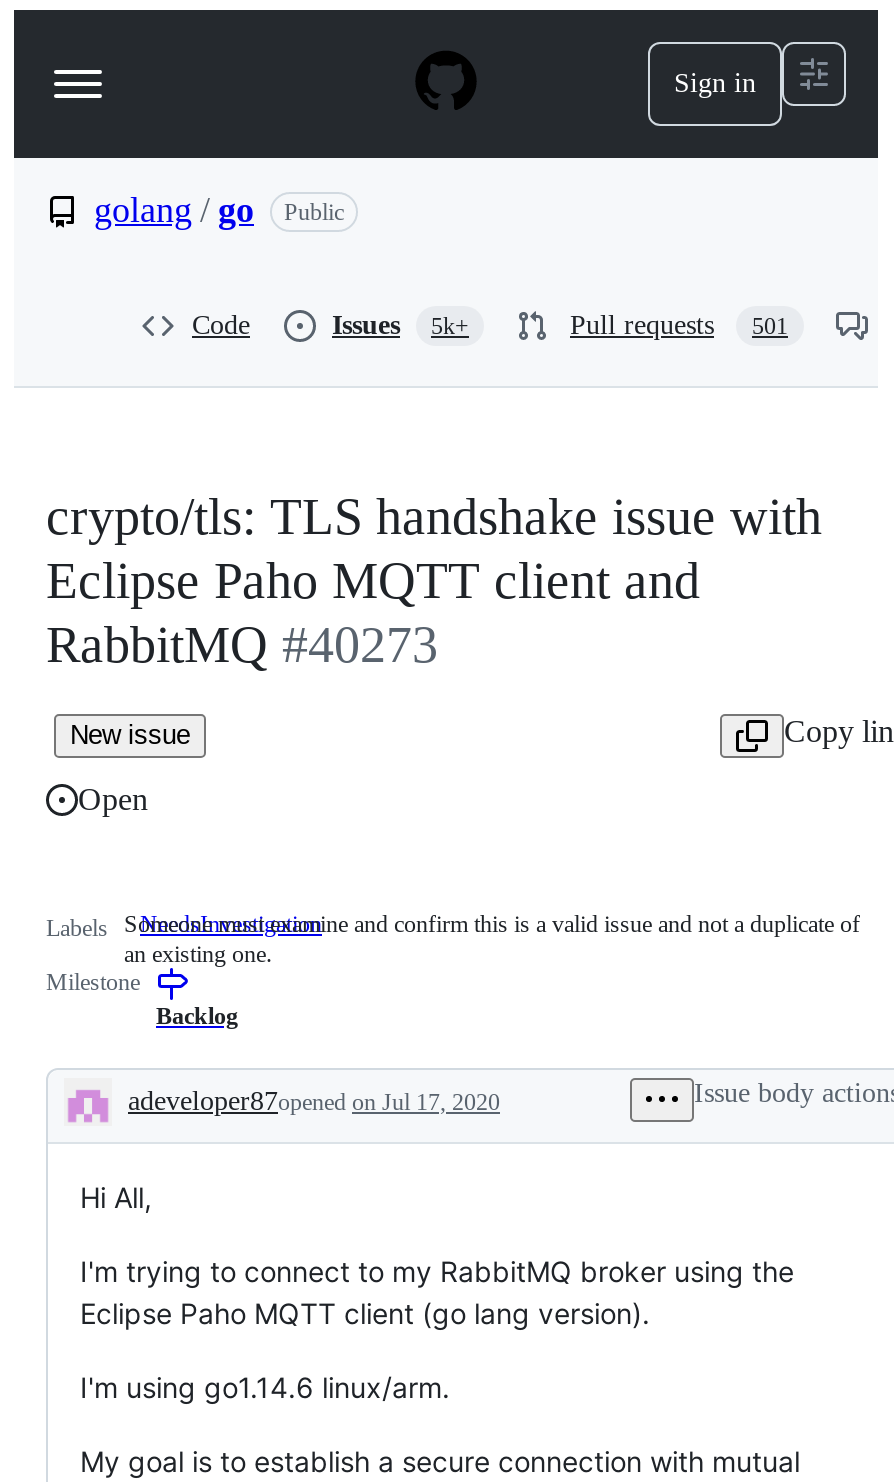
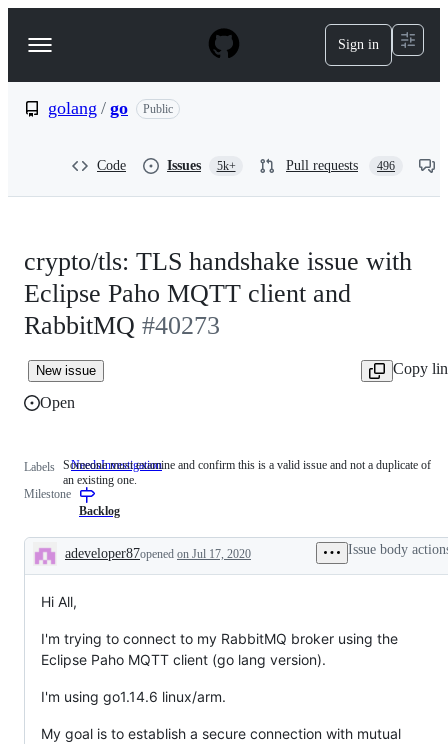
[570,310,788,340] Pull requests 501 -> [286,158,395,173] Pull requests 496

